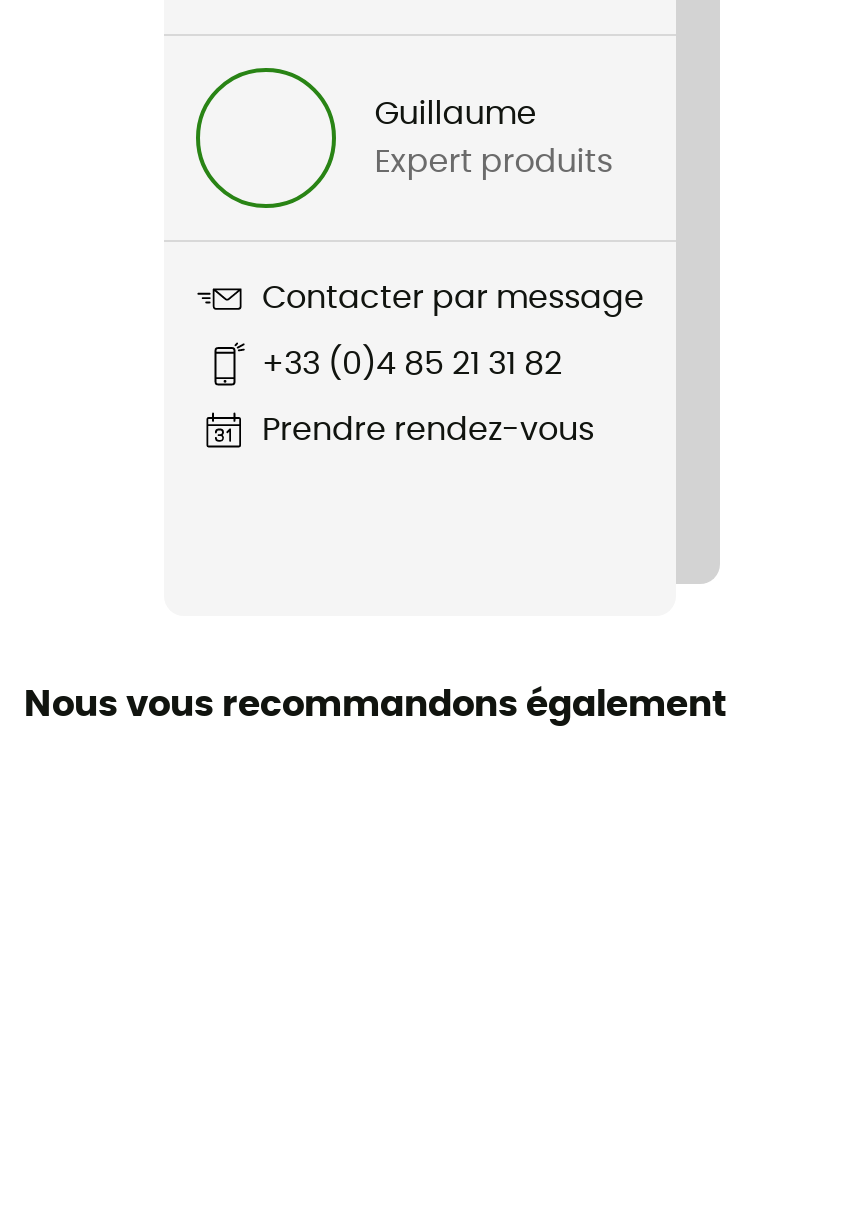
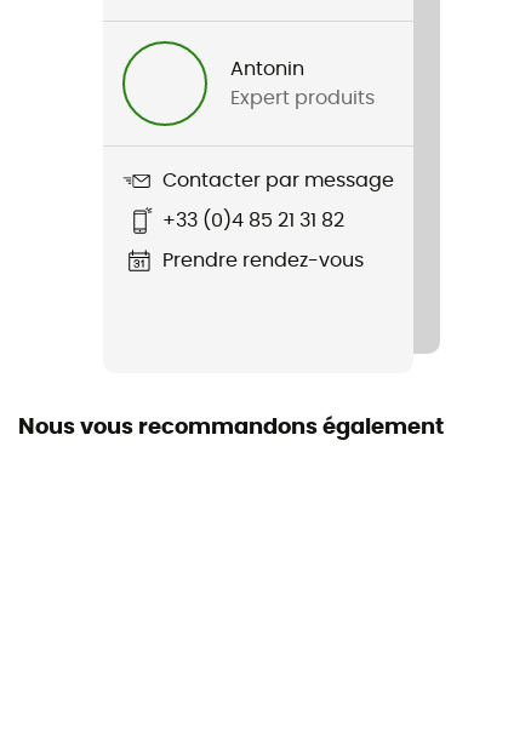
[374,97,536,129] Guillaume -> [231,59,305,78] Antonin

